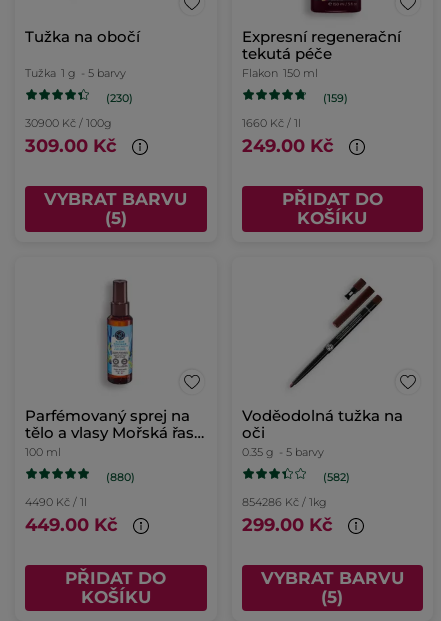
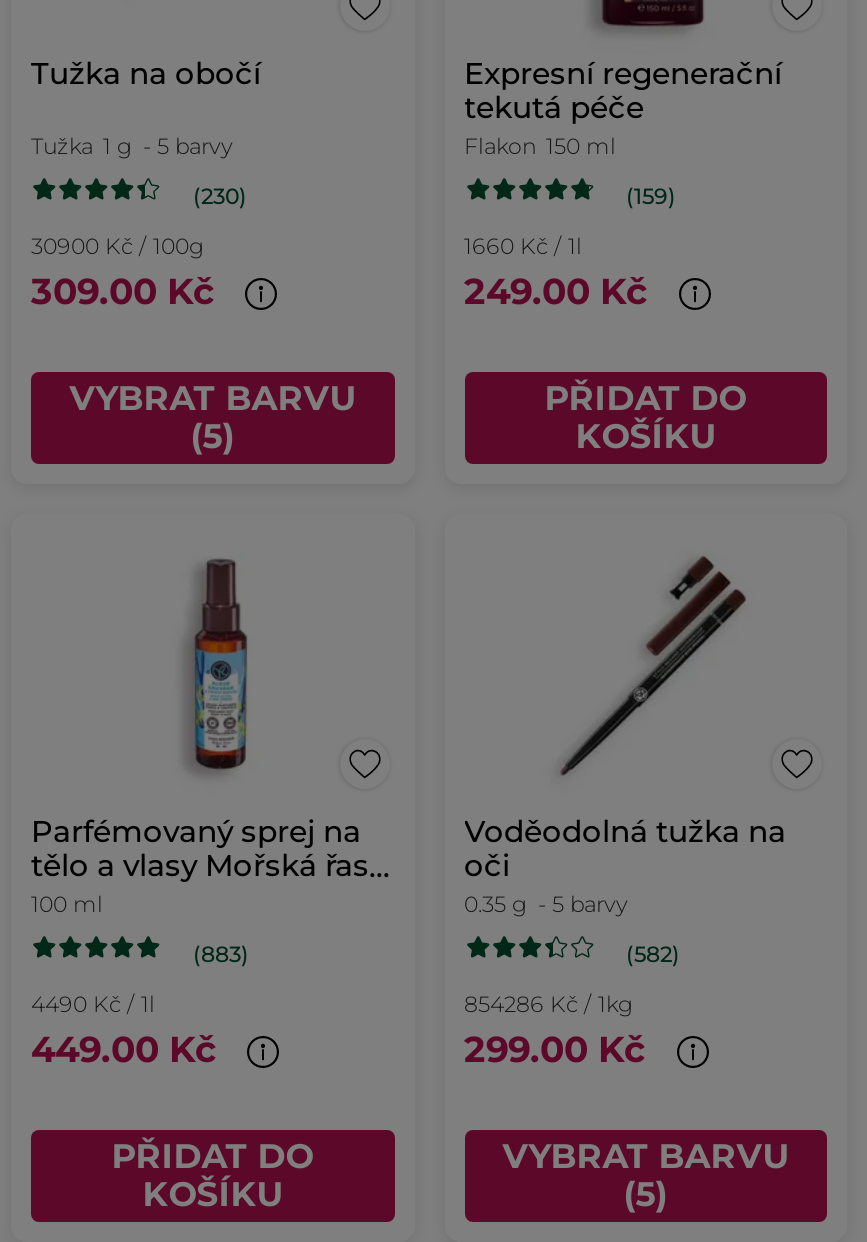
[106,470,135,484] (880) -> [193,940,249,968] (883)

